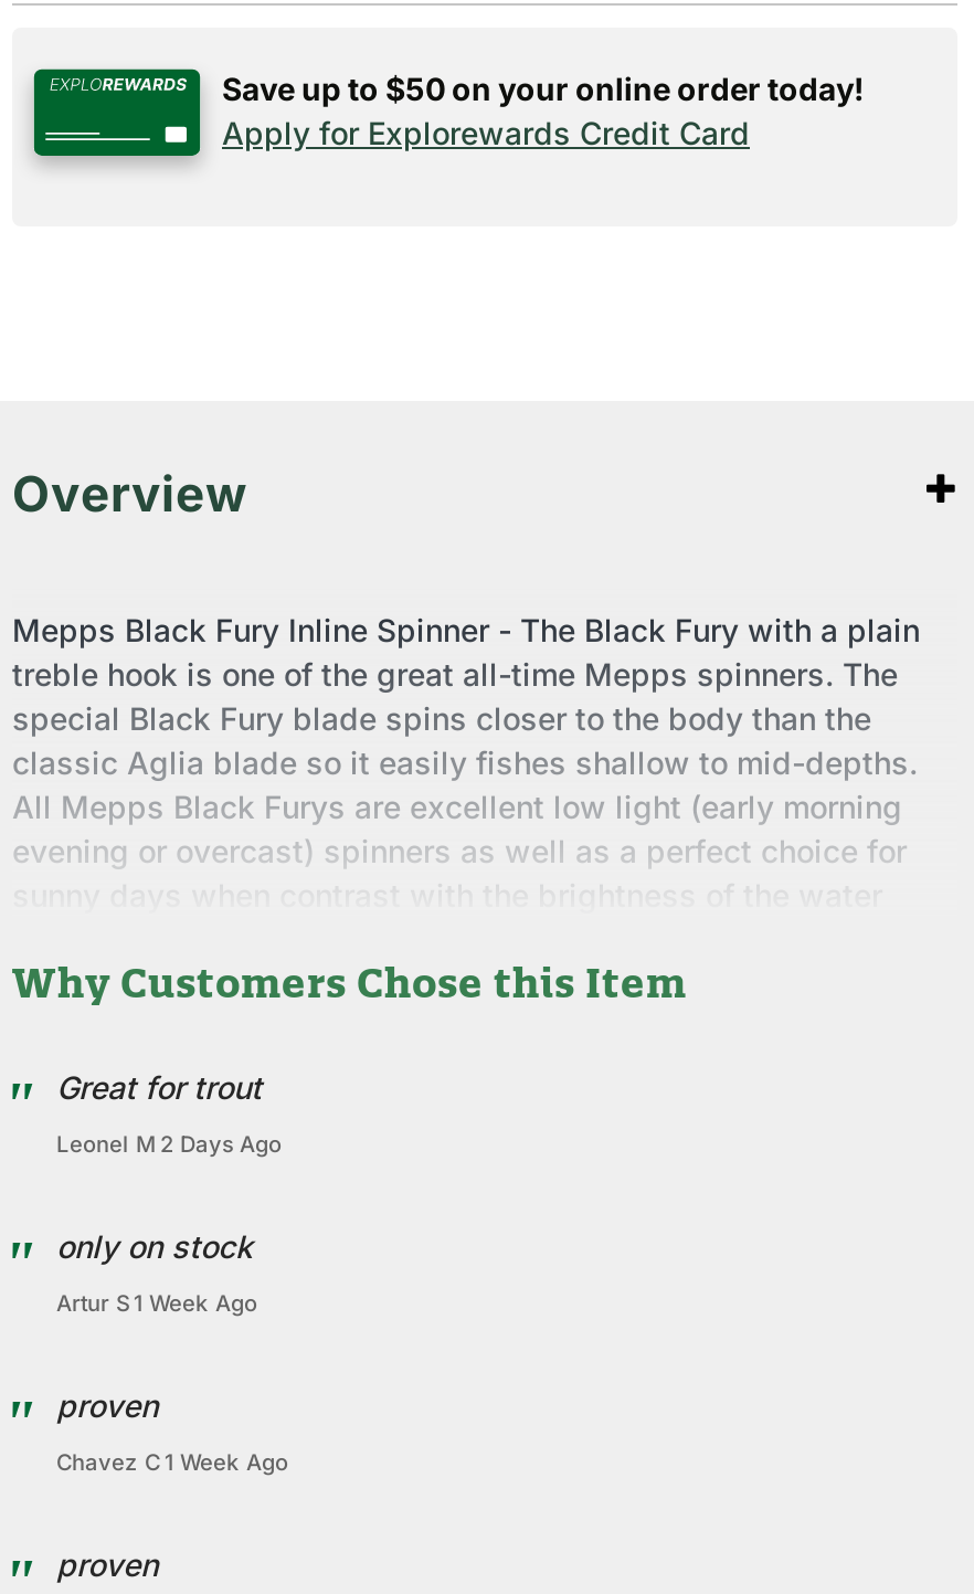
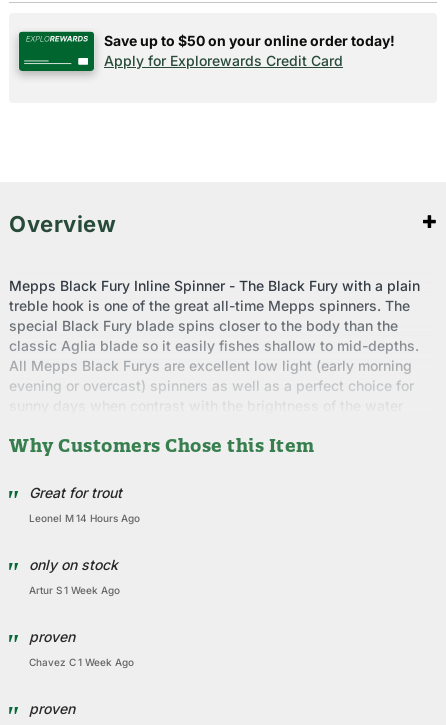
[56,1130,282,1156] Leonel M 2 Days Ago -> [29,512,140,524] Leonel M 14 Hours Ago

